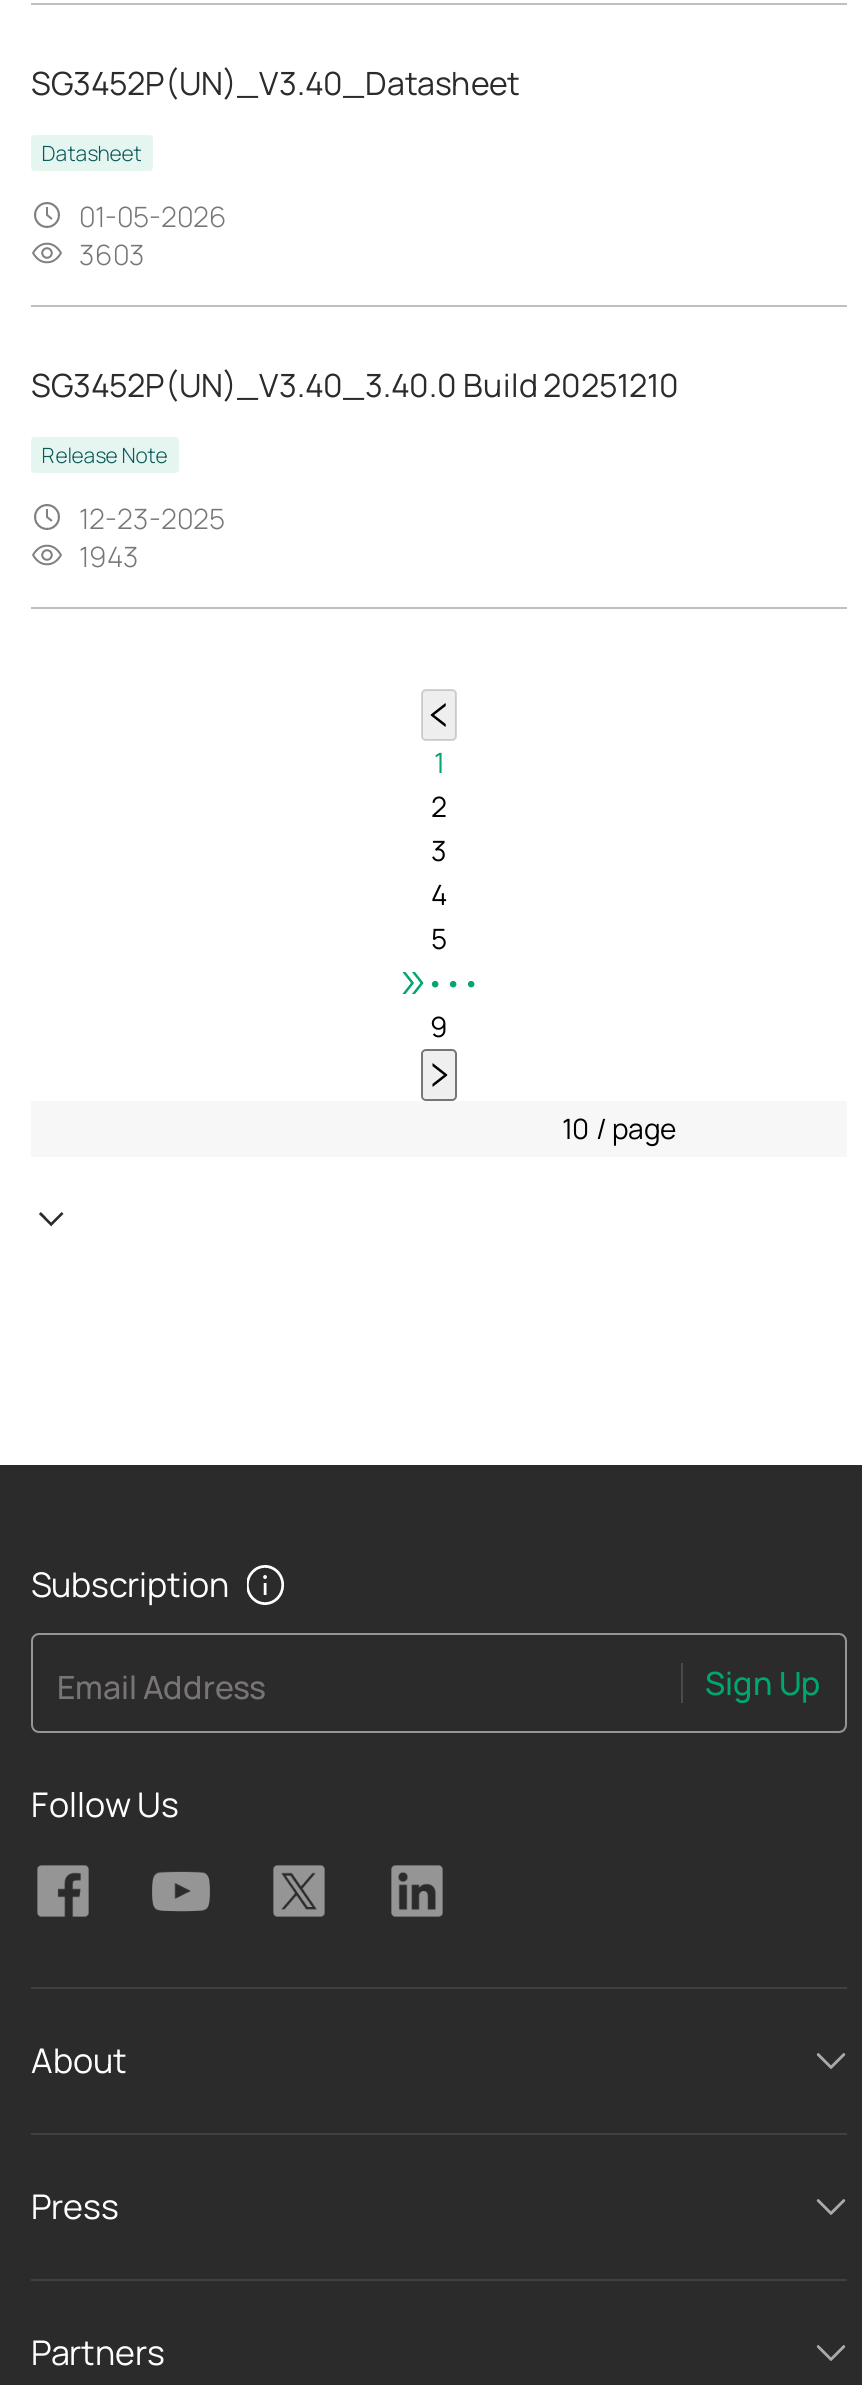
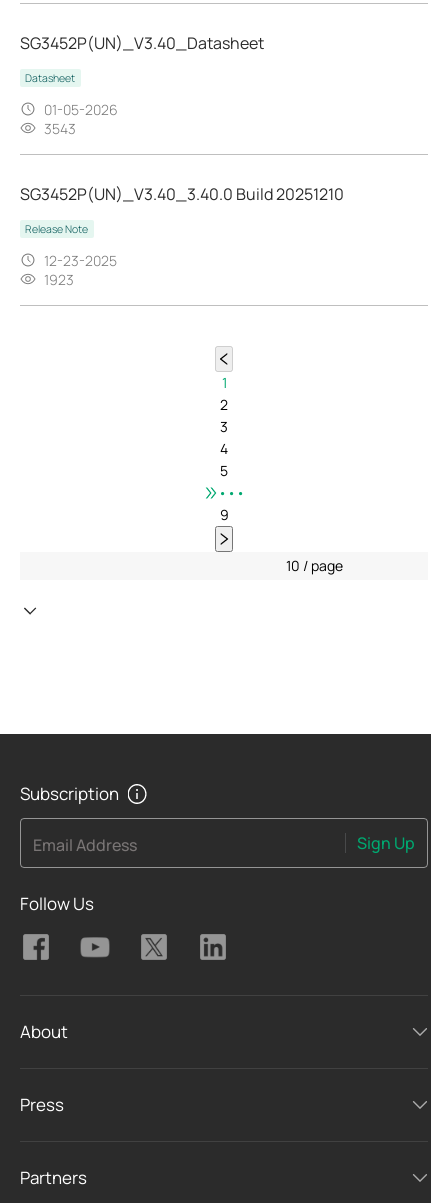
[79,235,145,273] 3603 -> [44,119,76,138] 3543
[79,537,139,575] 1943 -> [44,270,74,289] 1923

